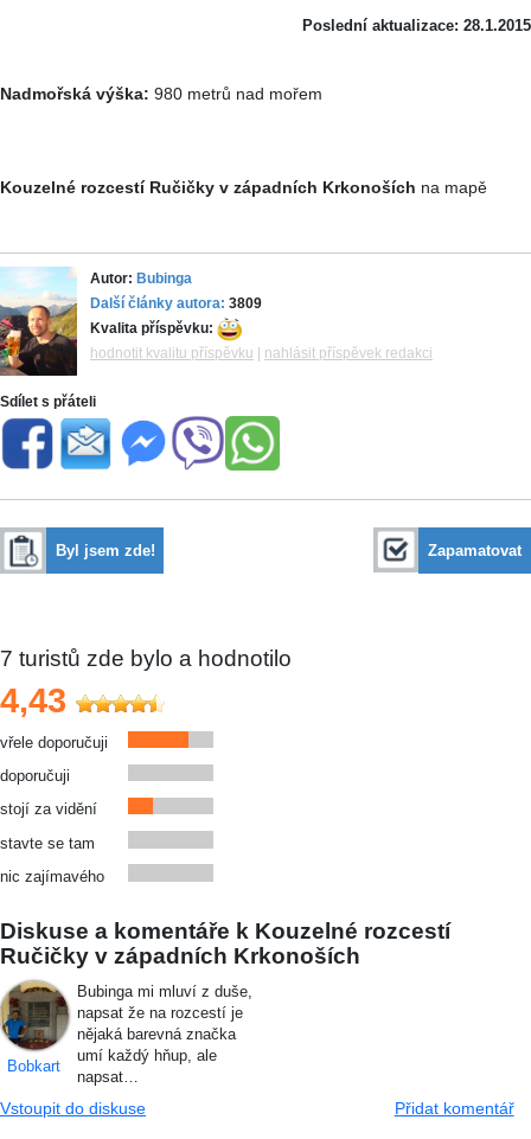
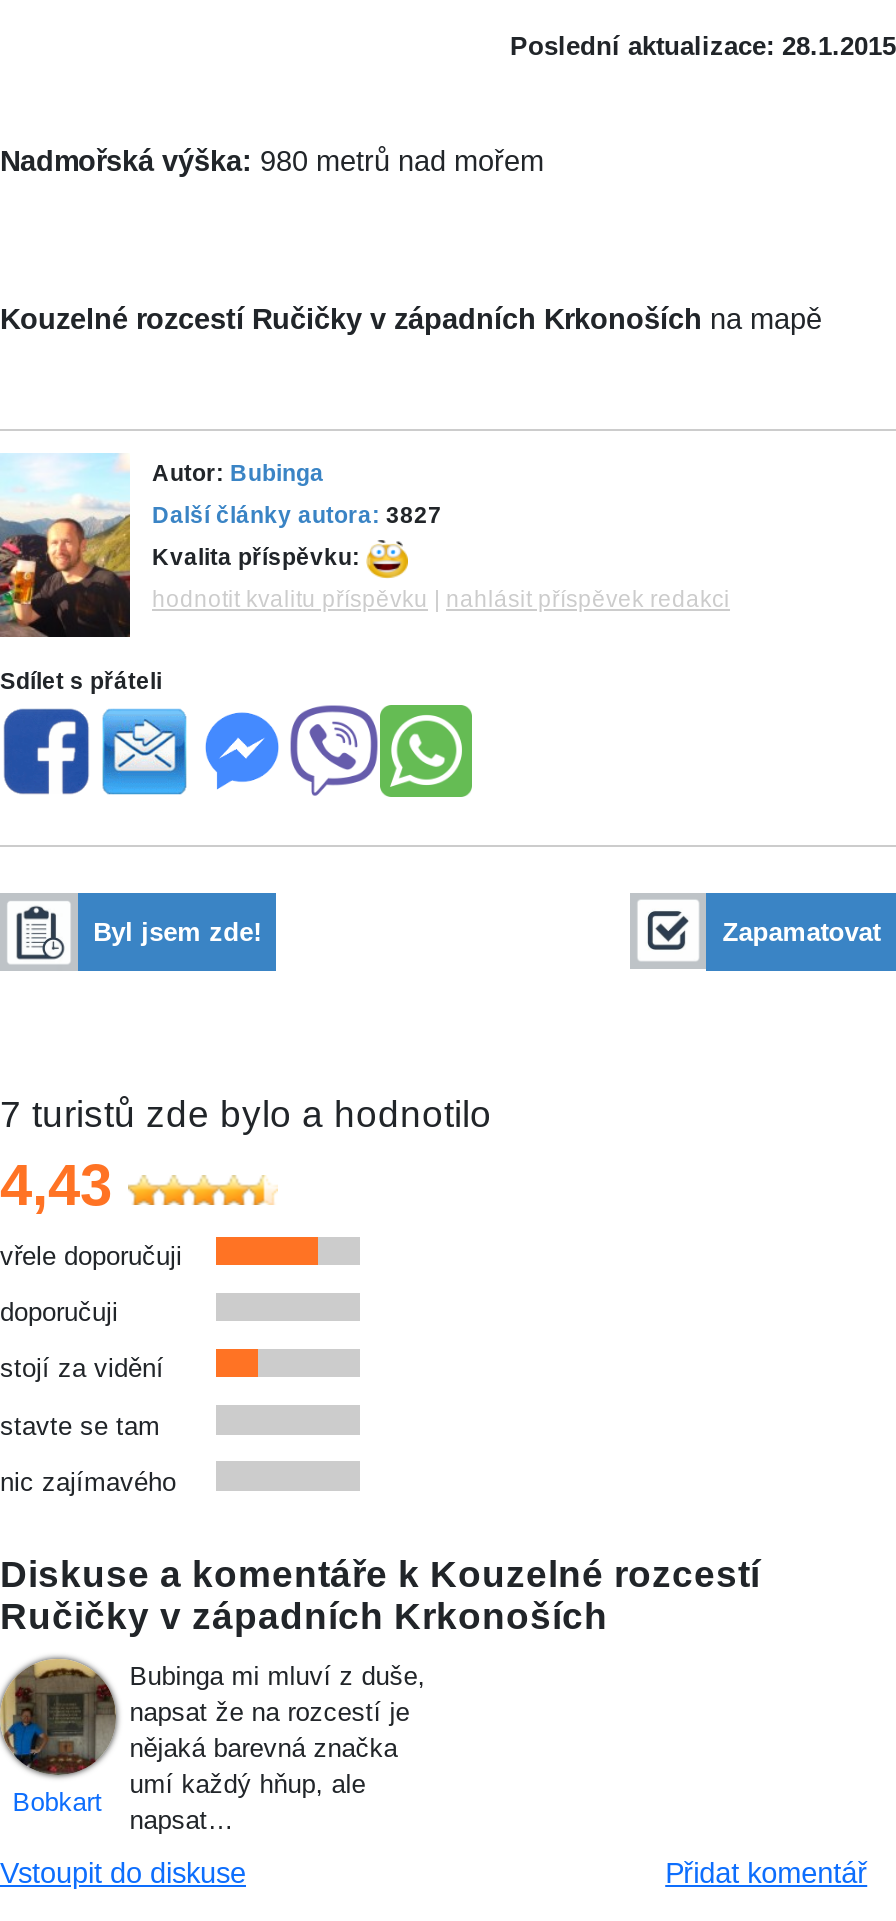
[90,296,262,311] Další články autora: 3809 -> [152,503,442,527] Další články autora: 3827

